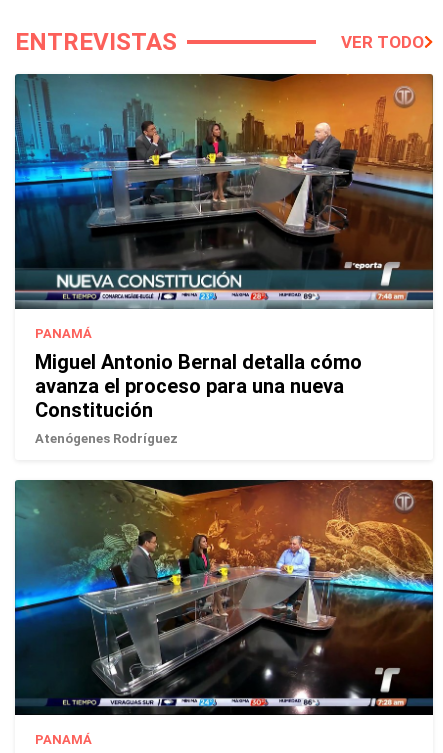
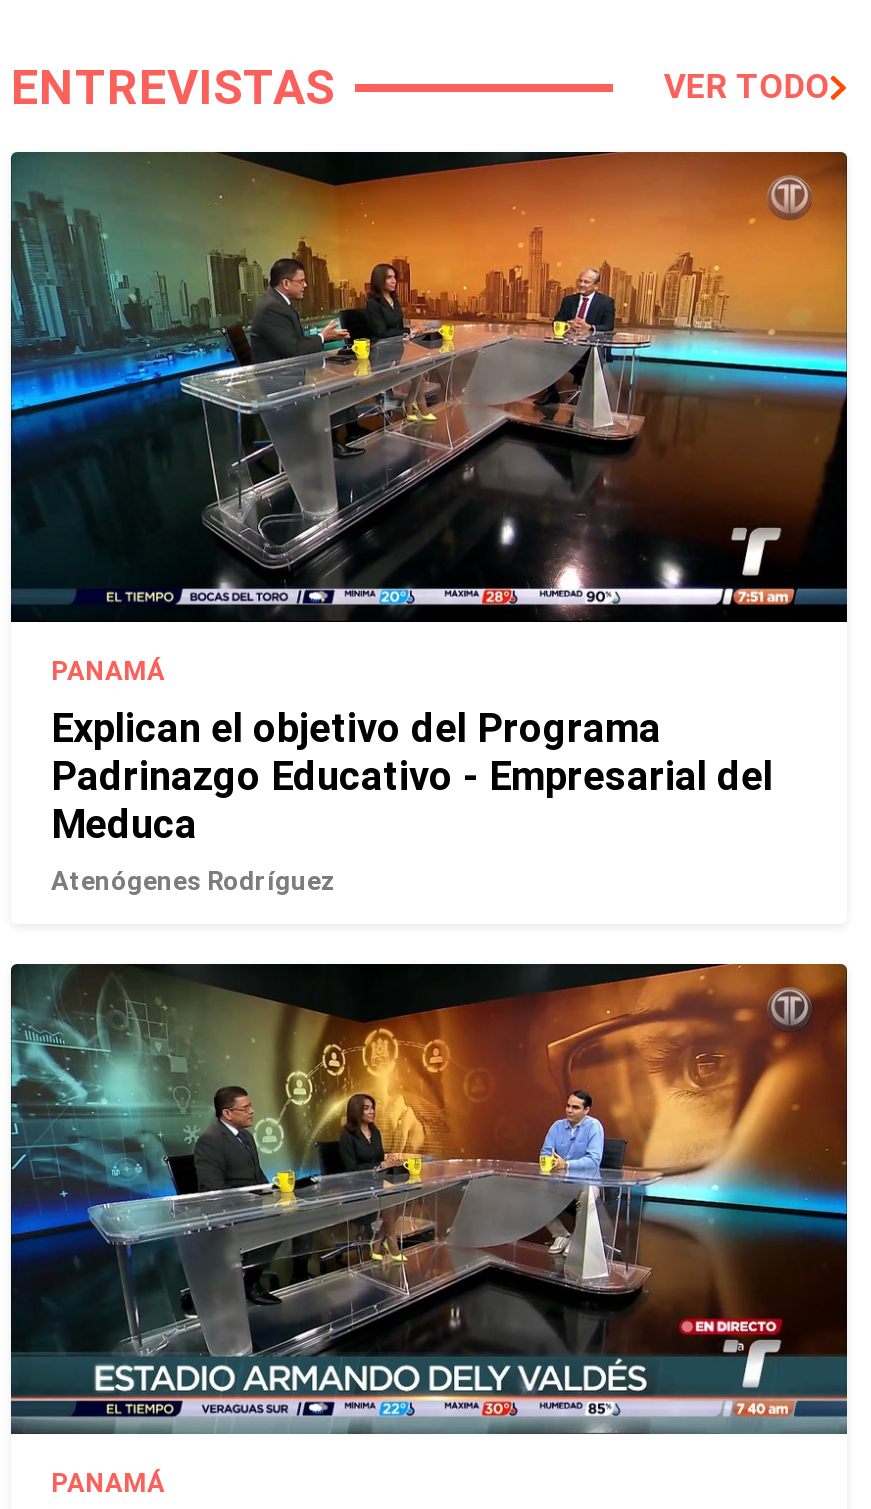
[14,73,434,309] [image] -> [9,149,849,623] [image]
[35,350,362,422] Miguel Antonio Bernal detalla cómo | avanza el proceso para una nueva | Constitución -> [51,703,773,847] Explican el objetivo del Programa | Padrinazgo Educativo - Empresarial del | Meduca
[14,479,434,715] [image] -> [9,961,849,1435] [image]

